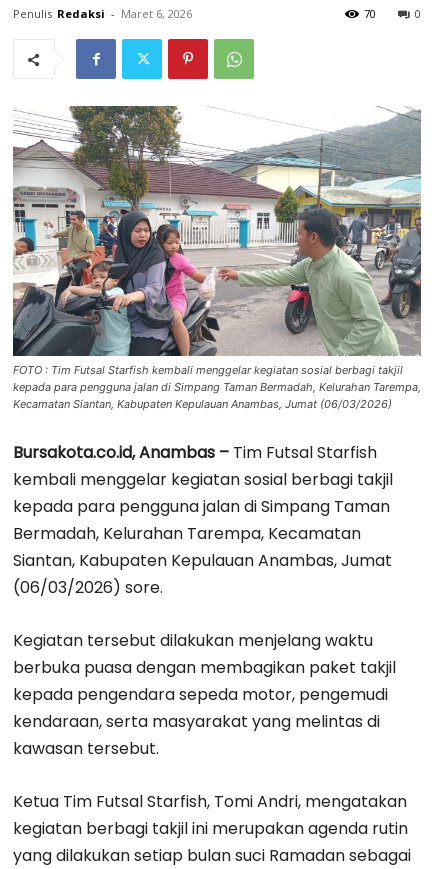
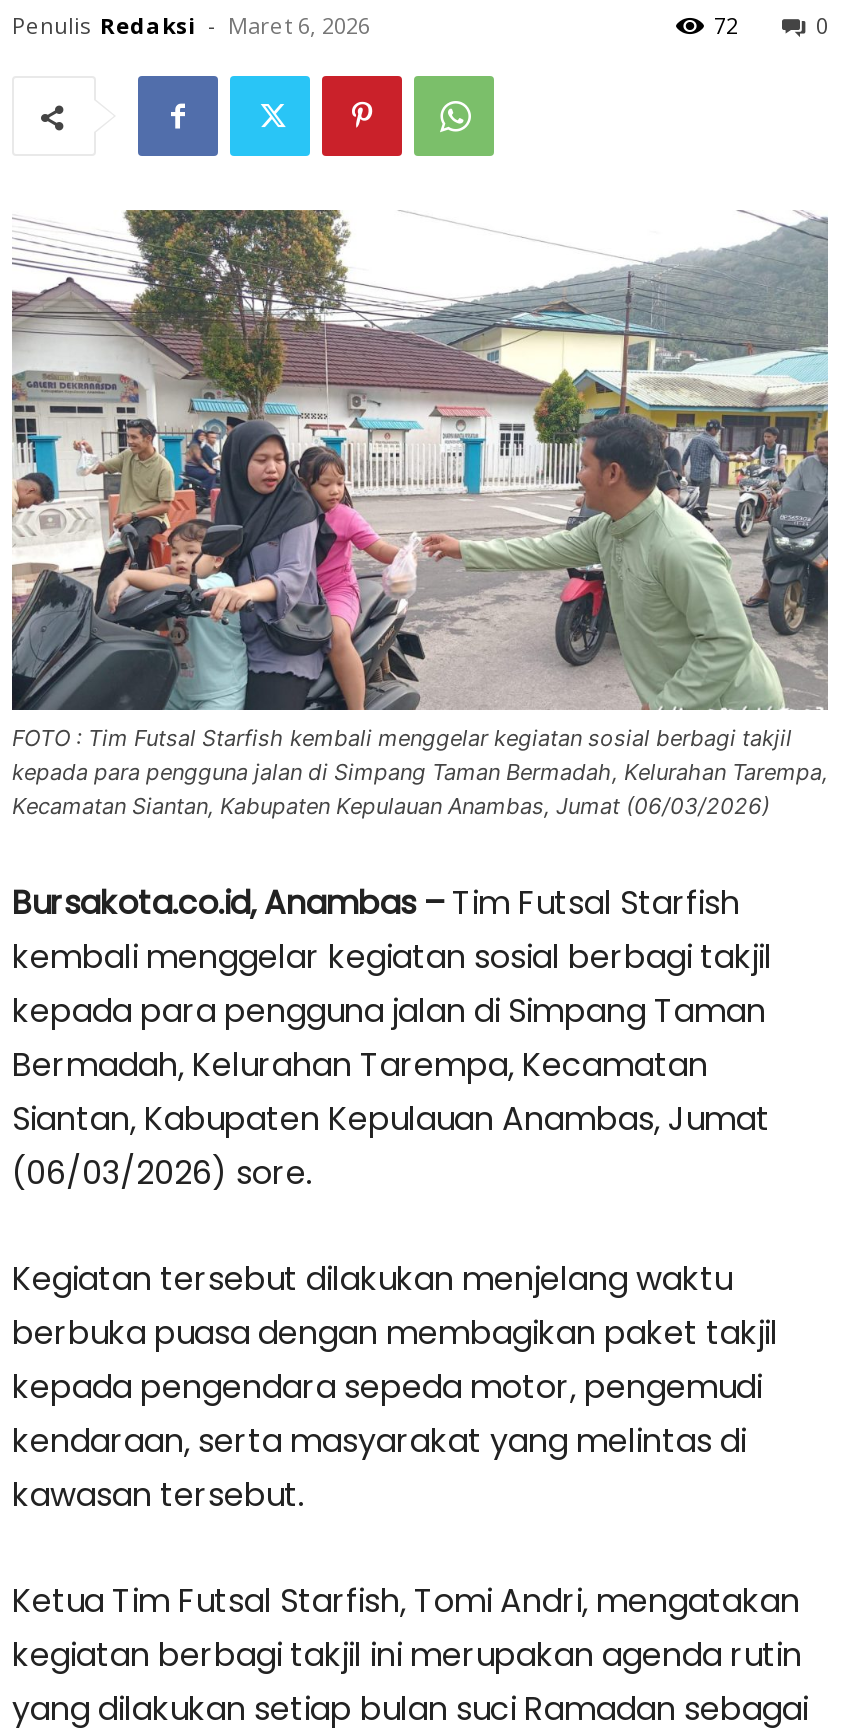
[364,6,376,21] 70 -> [714,10,738,40] 72

